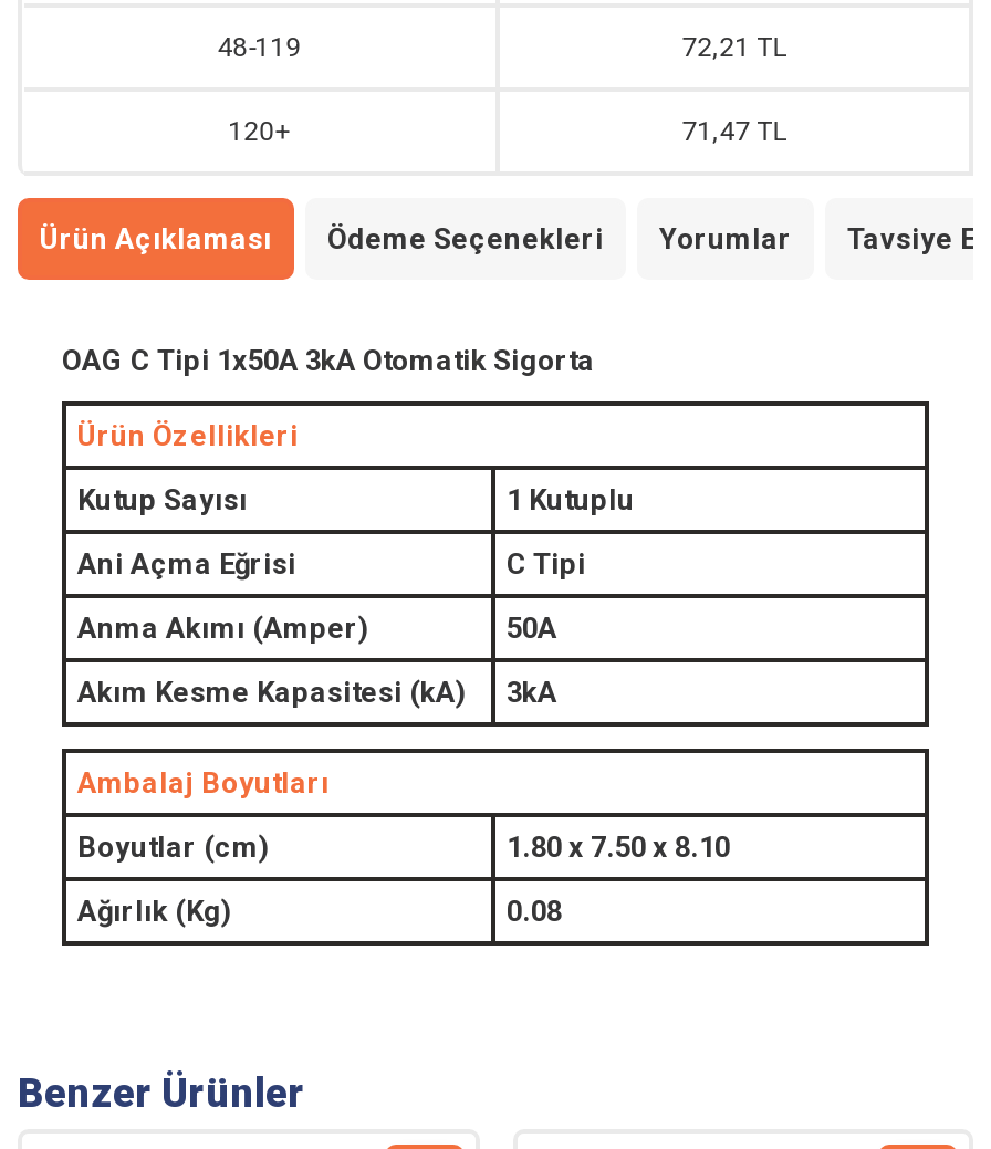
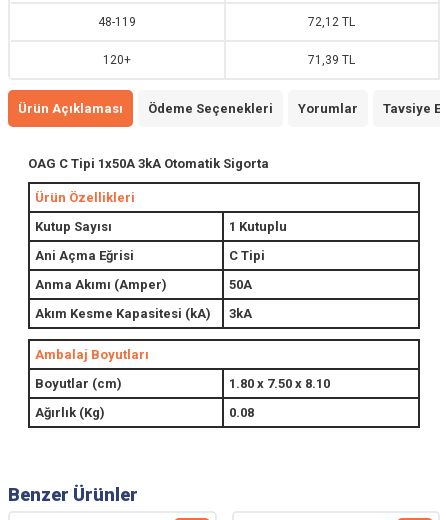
[682,32,786,63] 72,21 TL -> [308,15,355,29] 72,12 TL
[682,116,786,147] 71,47 TL -> [308,53,355,67] 71,39 TL

